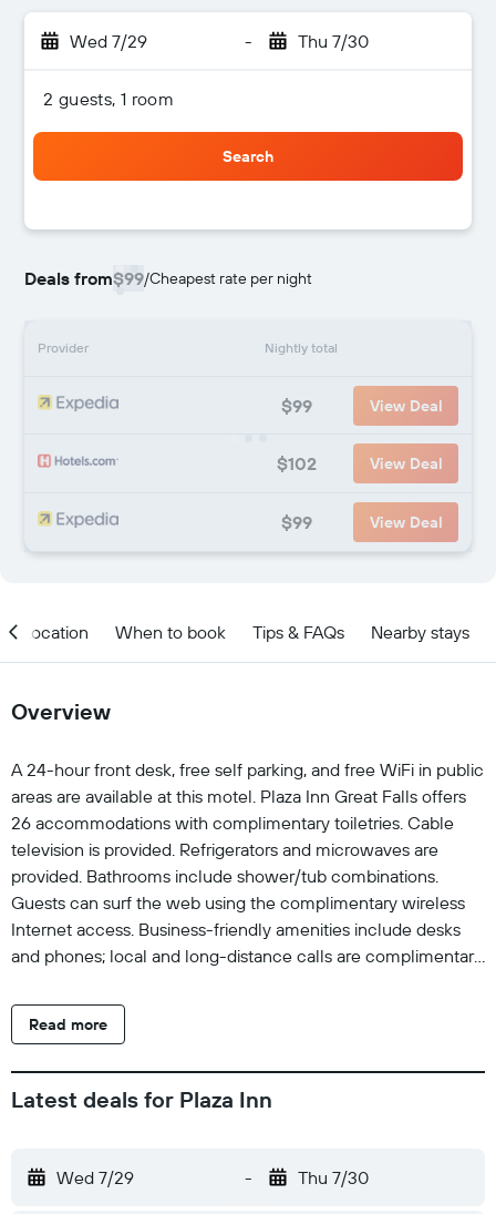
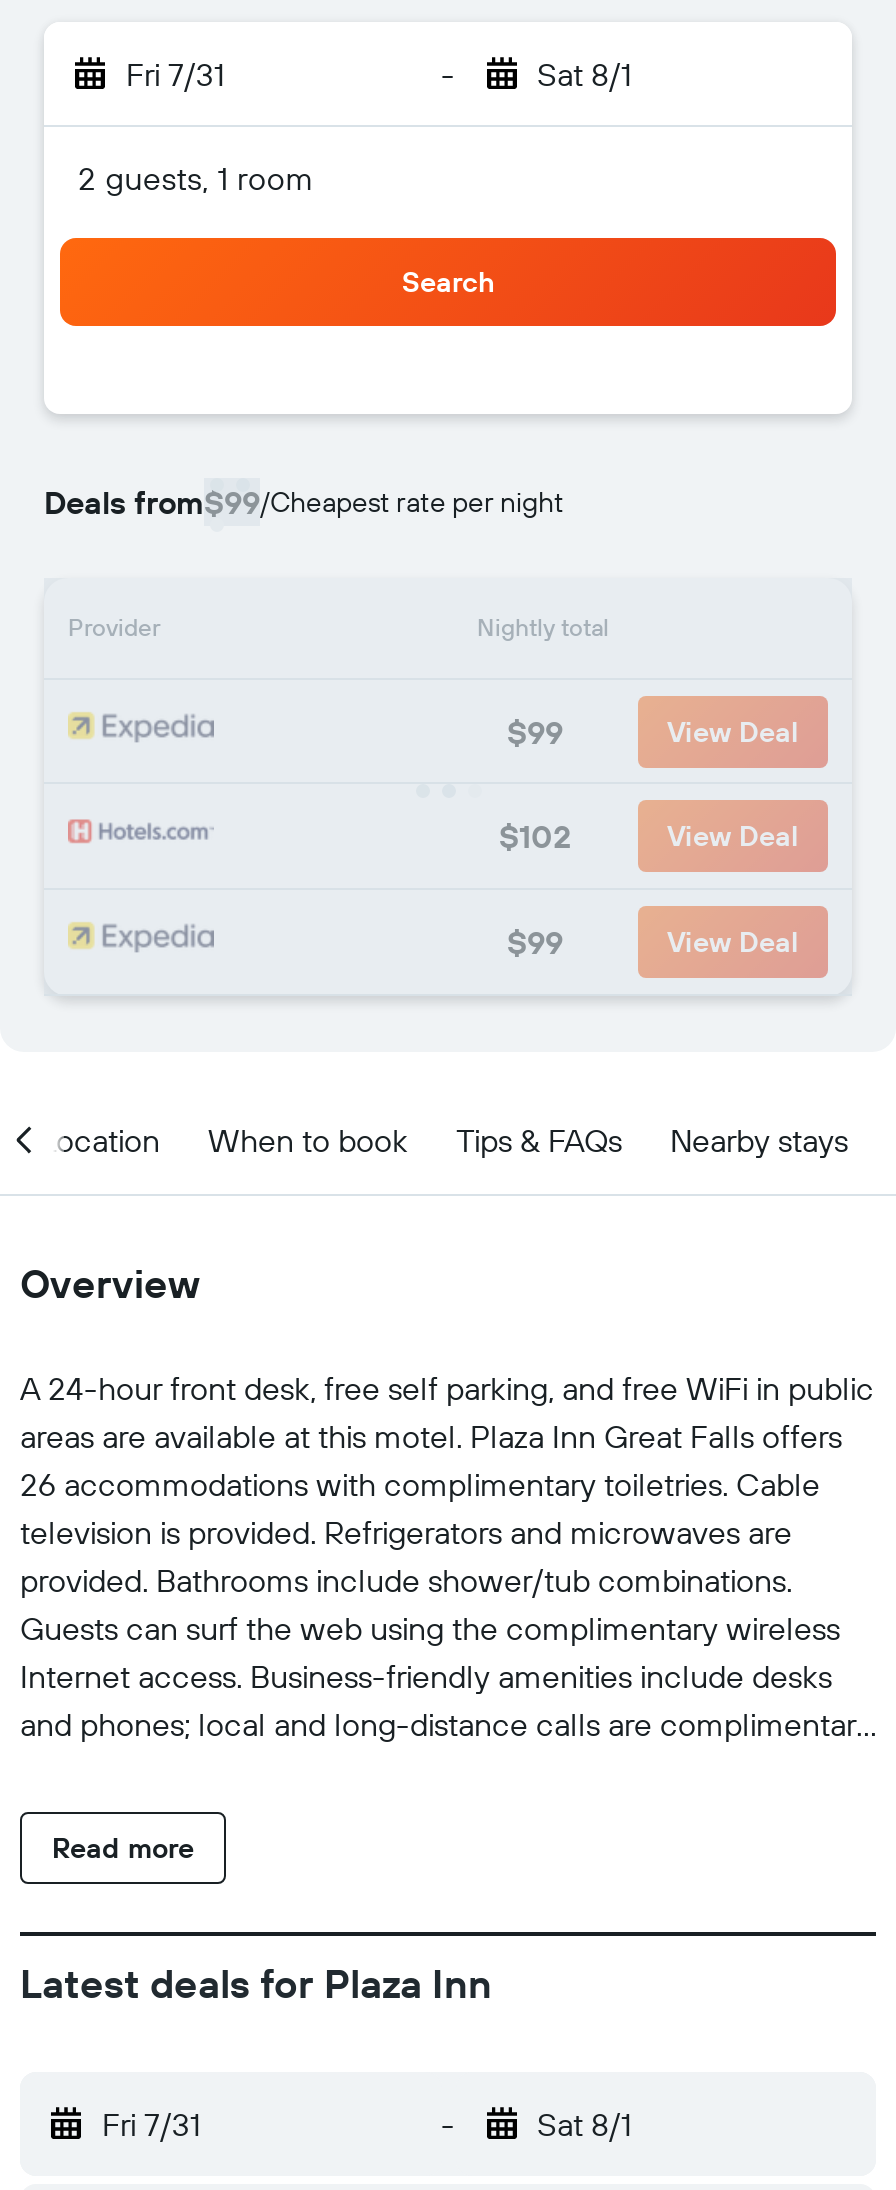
[70,30,147,52] Wed 7/29 -> [126,54,224,94] Fri 7/31
[297,30,368,52] Thu 7/30 -> [537,54,631,94] Sat 8/1
[56,1166,134,1189] Wed 7/29 -> [102,2104,200,2144] Fri 7/31
[297,1166,368,1189] Thu 7/30 -> [537,2104,631,2144] Sat 8/1

